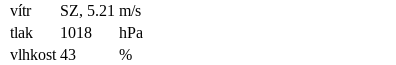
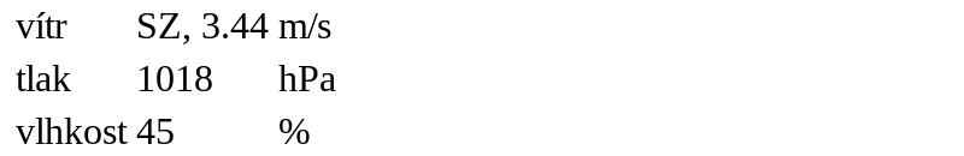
[10,2,141,19] vítr SZ, 5.21 m/s -> [16,4,331,45] vítr SZ, 3.44 m/s
[10,46,76,63] vlhkost 43 -> [16,110,175,151] vlhkost 45

